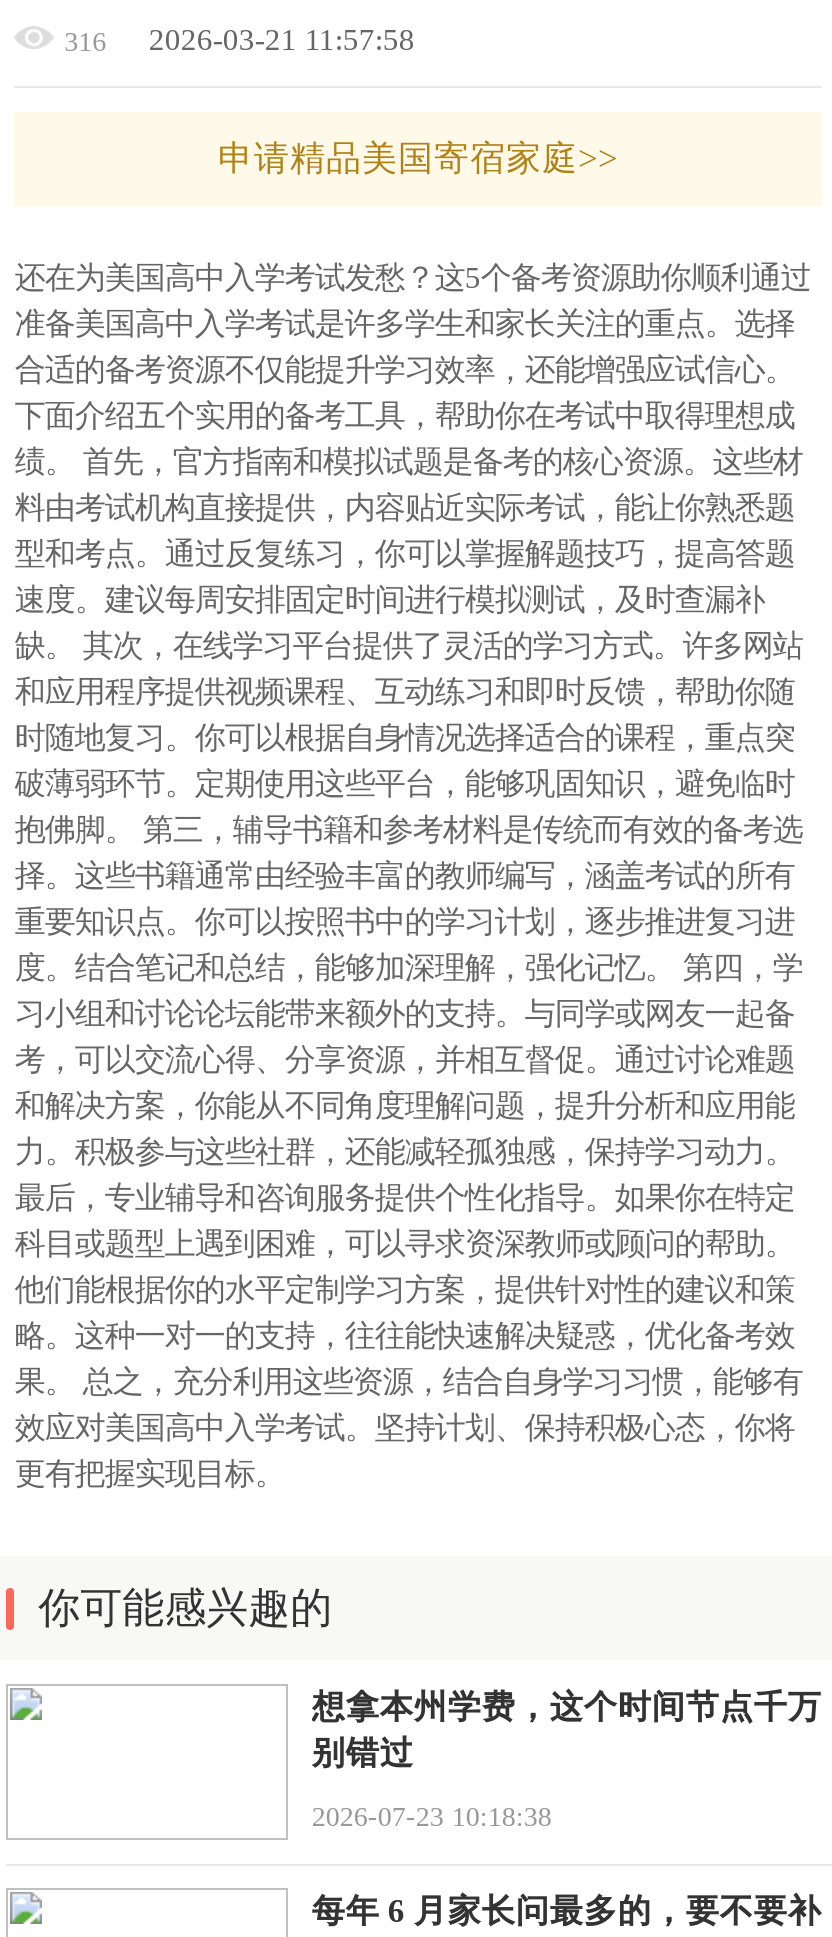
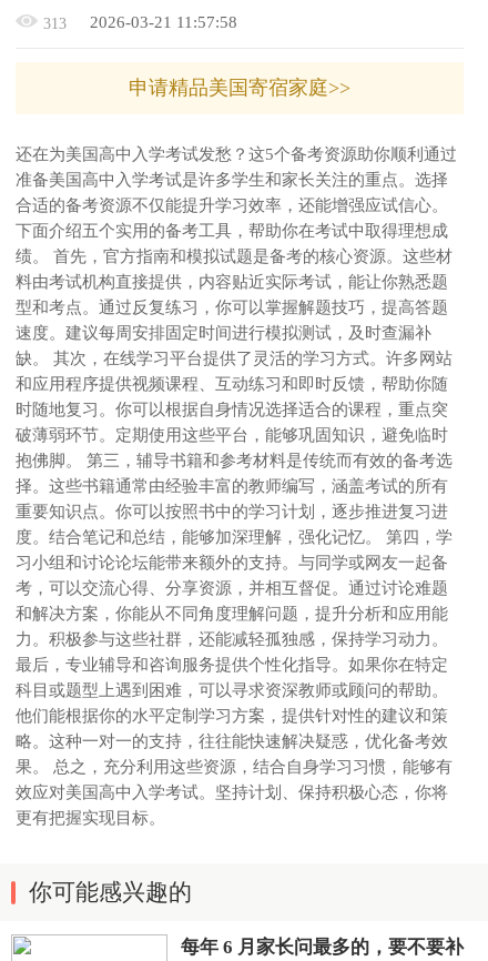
[64,23,415,57] 316 2026-03-21 11:57:58 -> [43,13,238,32] 313 2026-03-21 11:57:58
[312,1688,822,1832] 想拿本州学费，这个时间节点千万 | 别错过 | 2026-07-23 10:18:38 -> none

